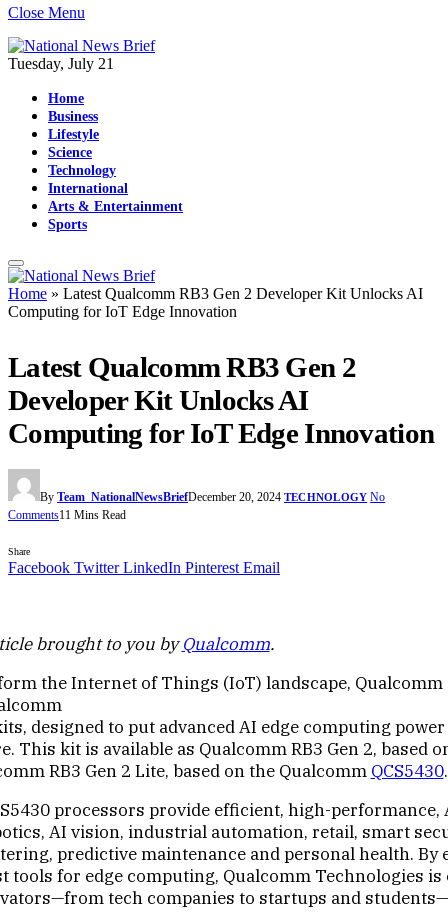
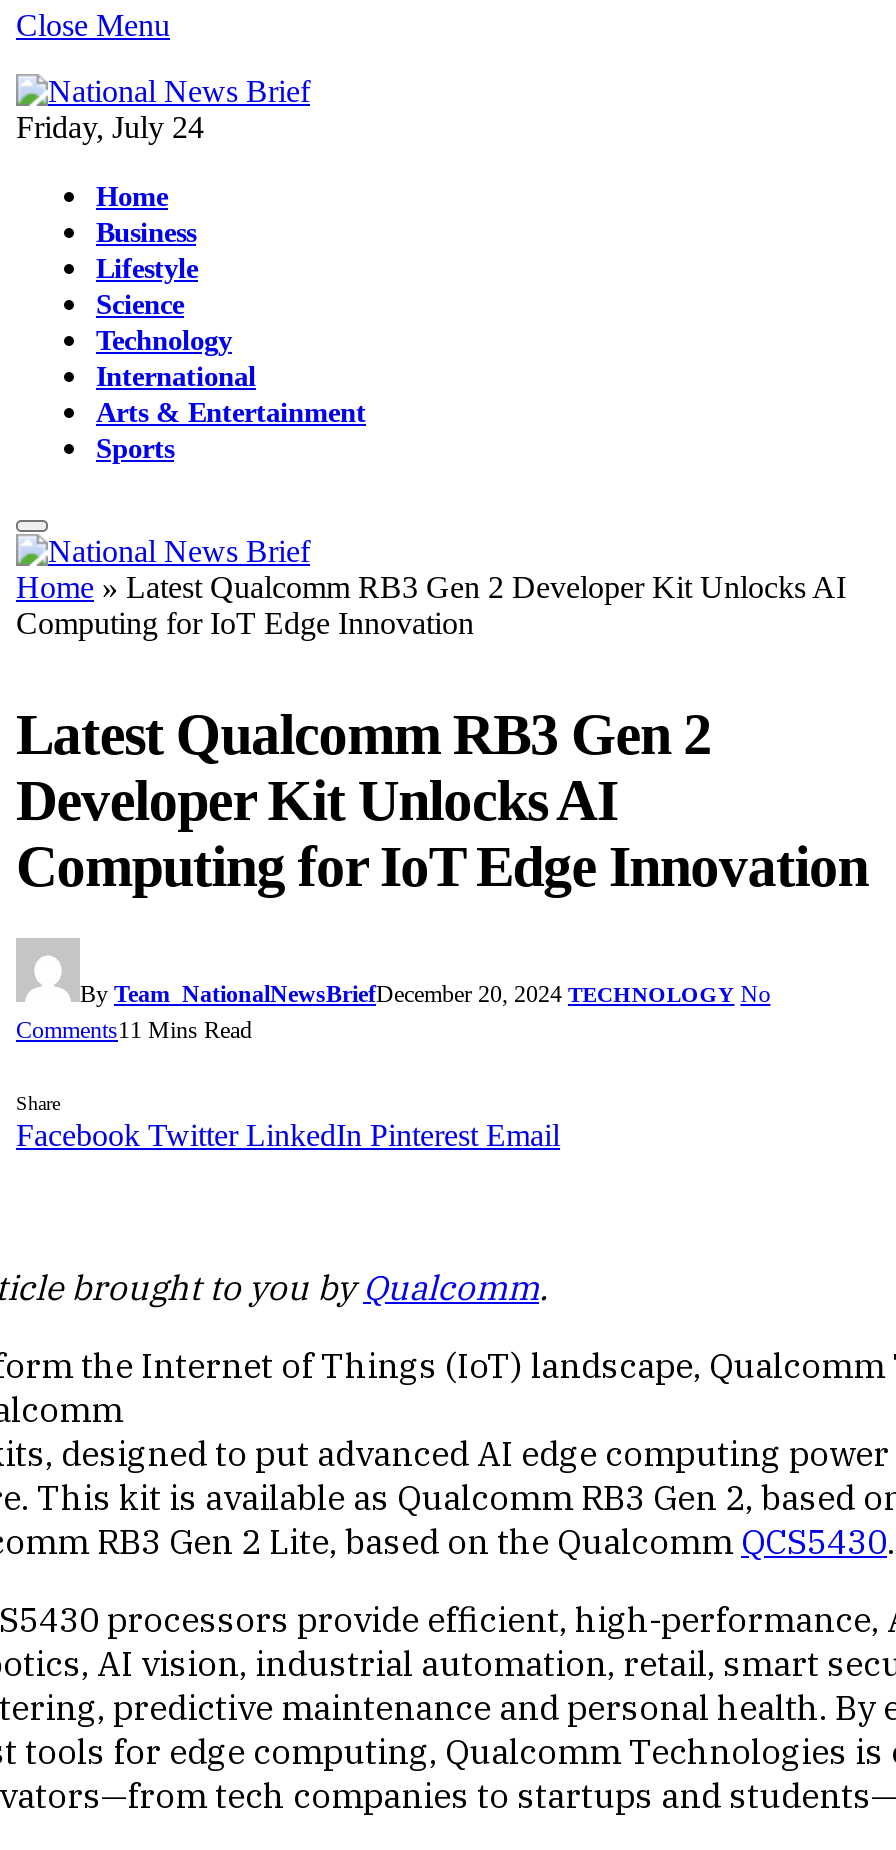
[8,55,114,72] Tuesday, July 21 -> [16,110,204,144] Friday, July 24

